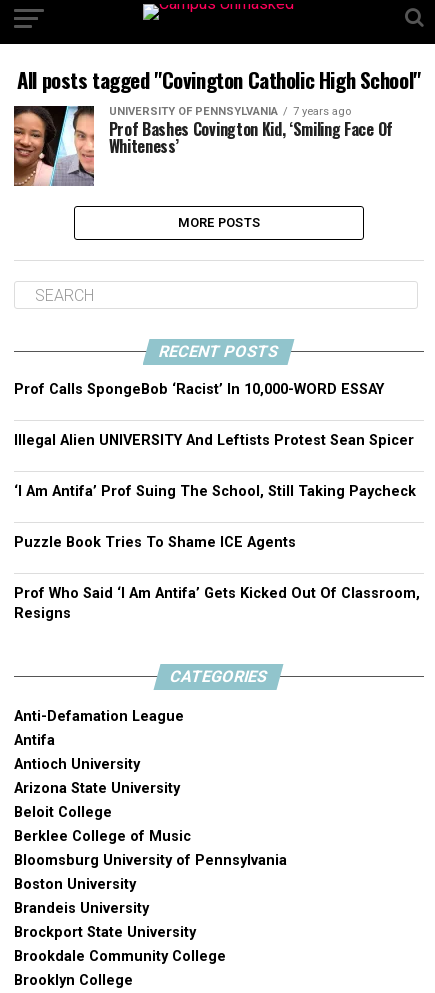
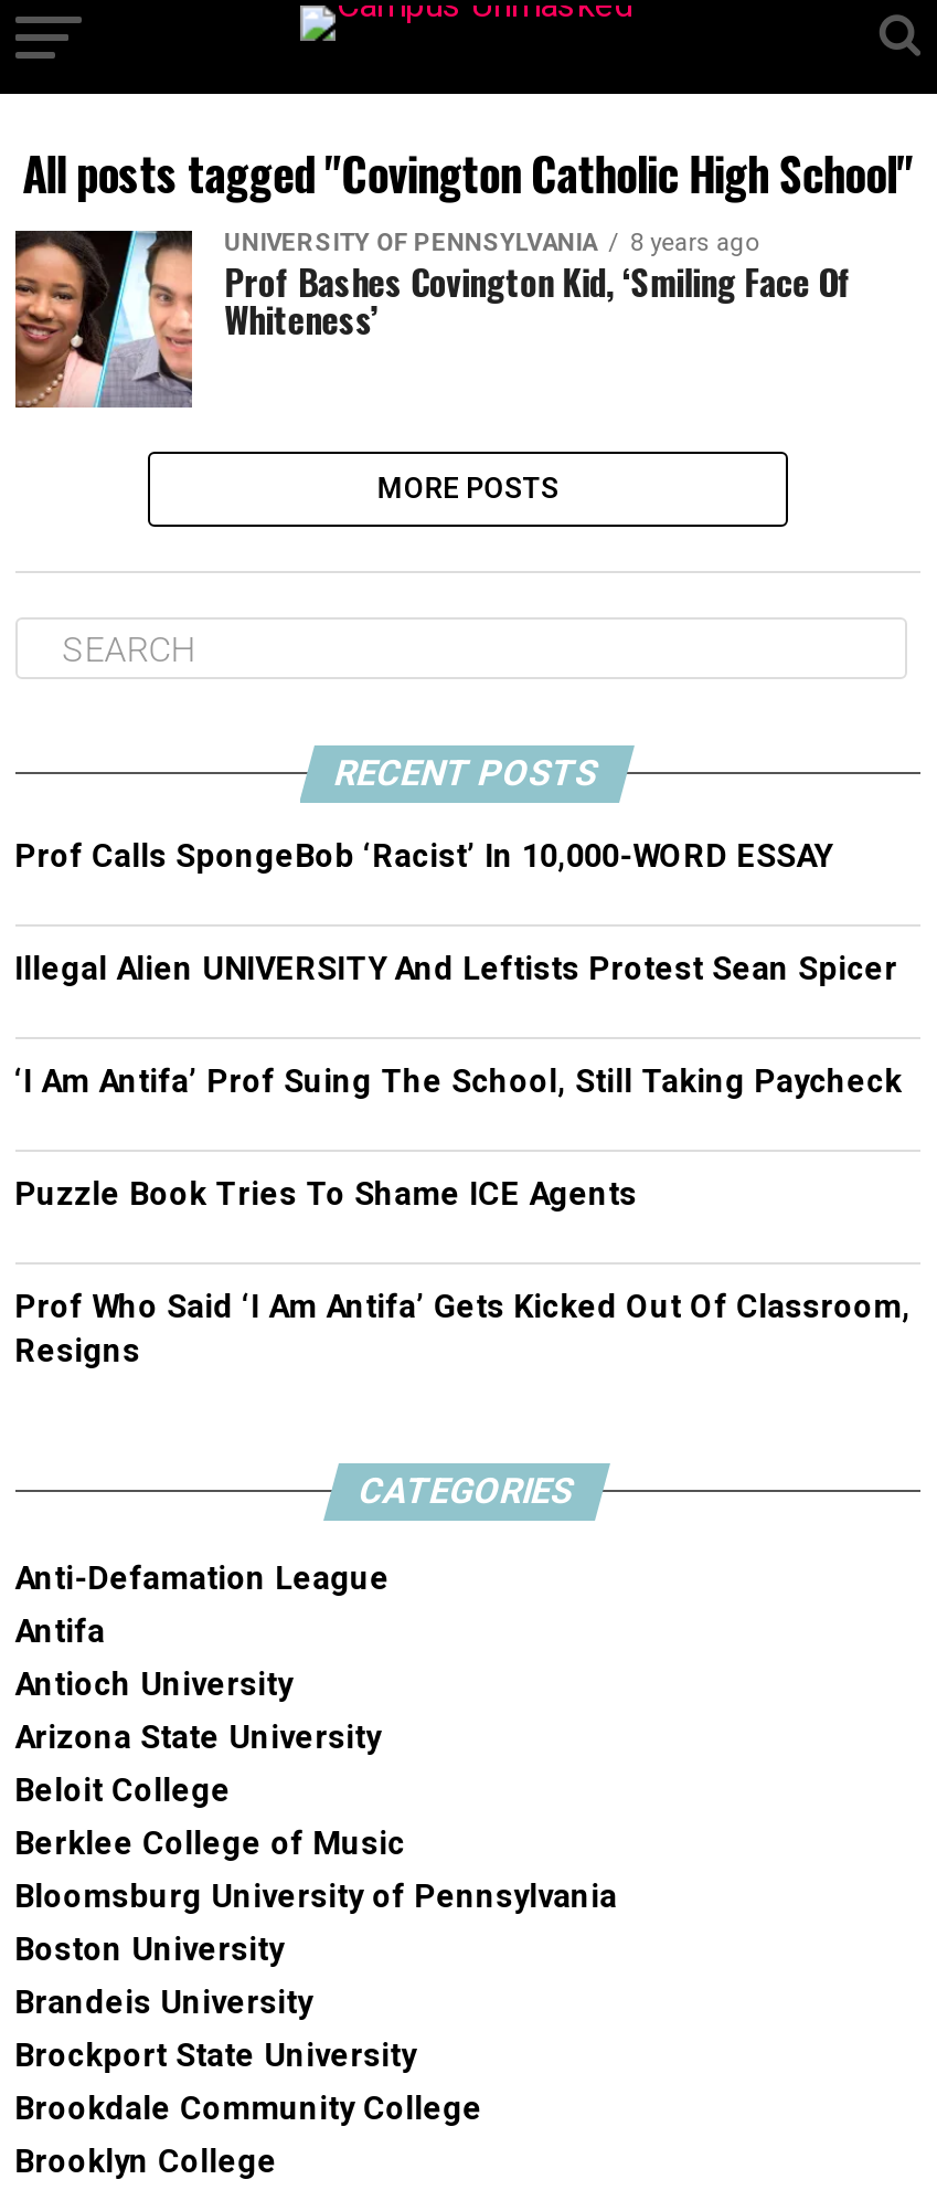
[109,105,351,118] UNIVERSITY OF PENNSYLVANIA 7 years ago -> [224,229,759,257] UNIVERSITY OF PENNSYLVANIA 8 years ago

